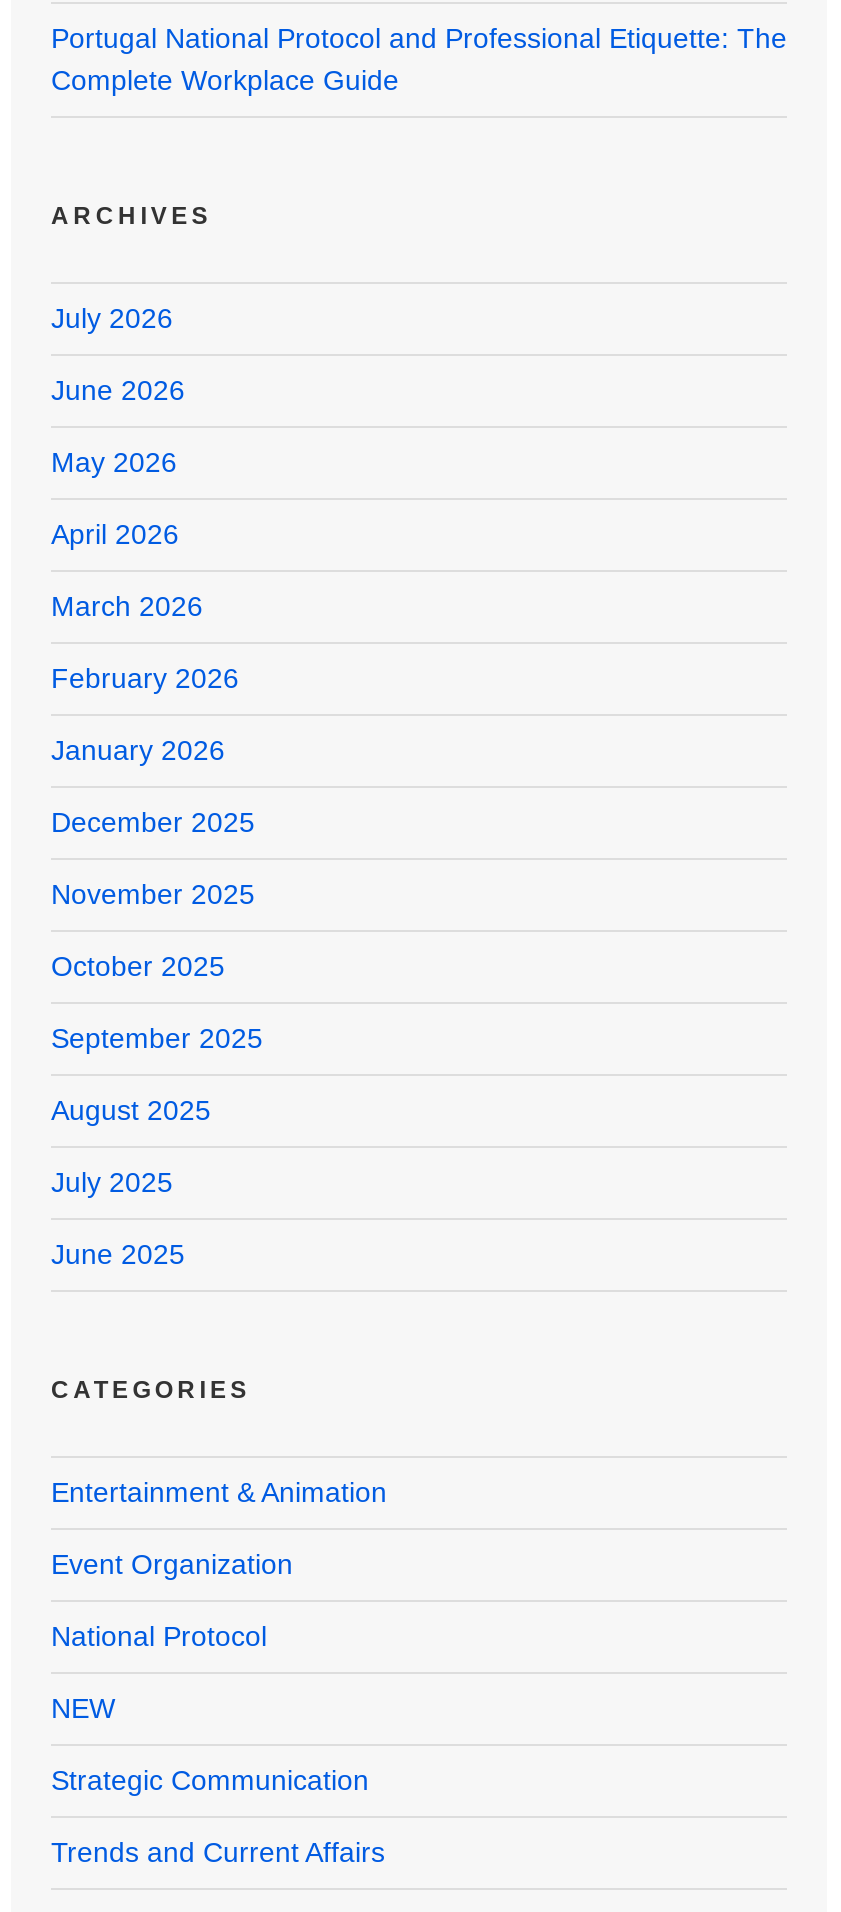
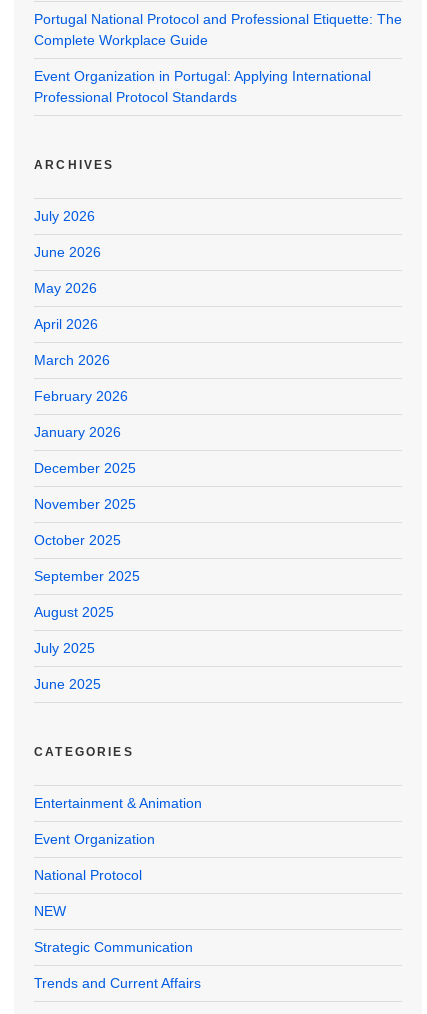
none -> [34,68,371,105] Event Organization in Portugal: Applying International | Professional Protocol Standards

